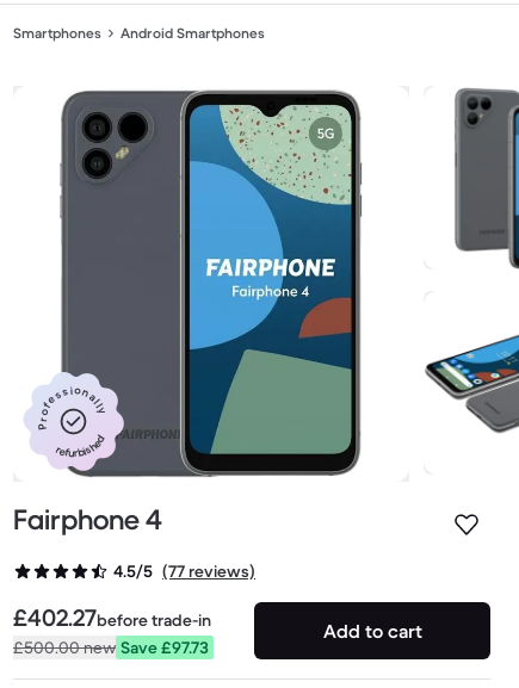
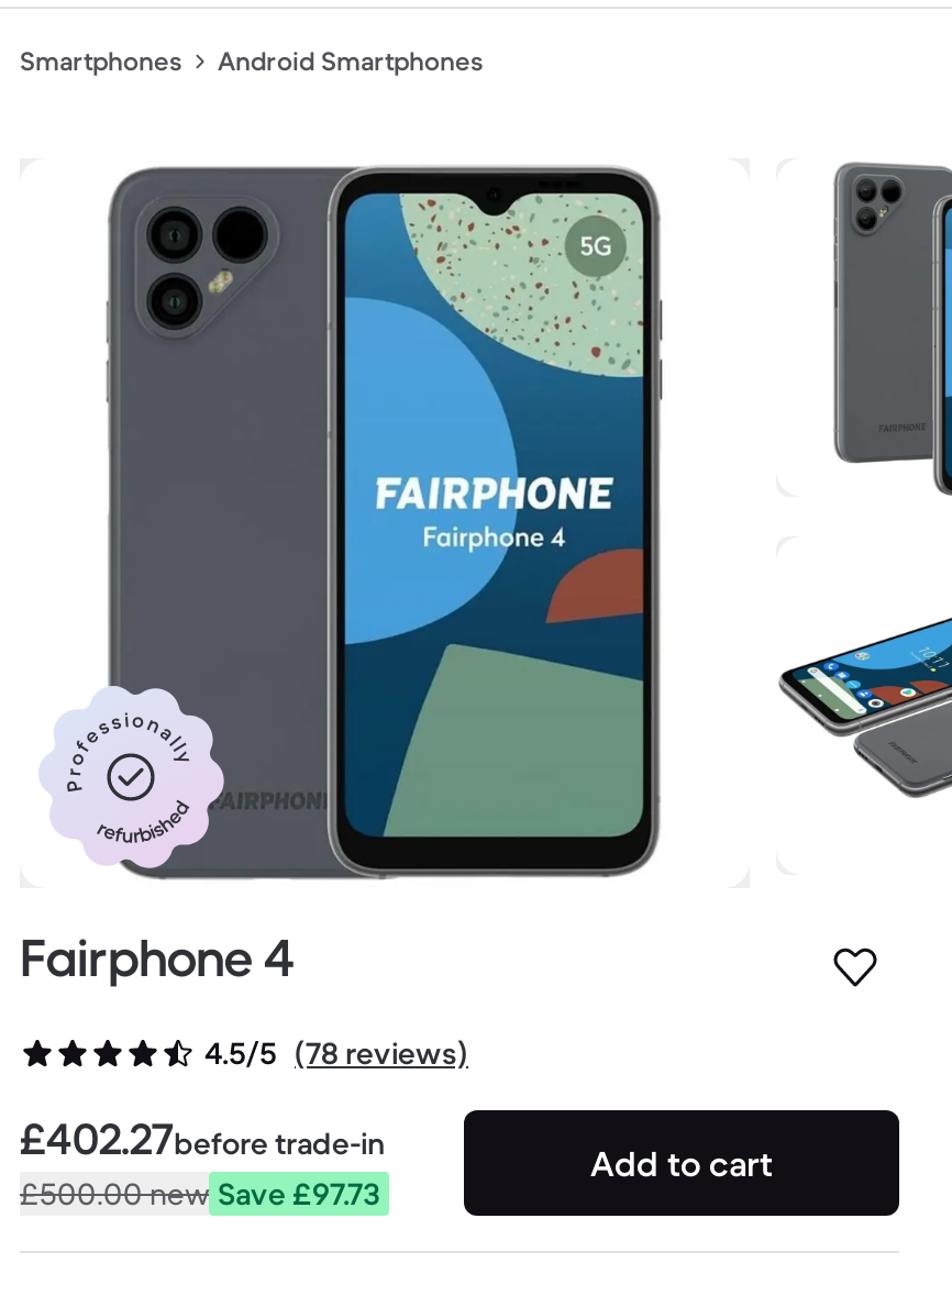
[113,560,255,582] 4.5/5 (77 reviews) -> [204,1033,468,1074] 4.5/5 (78 reviews)

